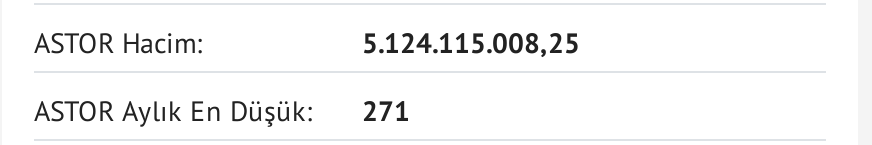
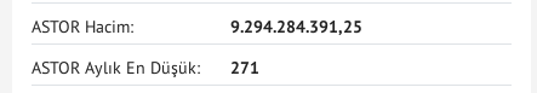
[362,24,580,60] 5.124.115.008,25 -> [230,15,362,37] 9.294.284.391,25

